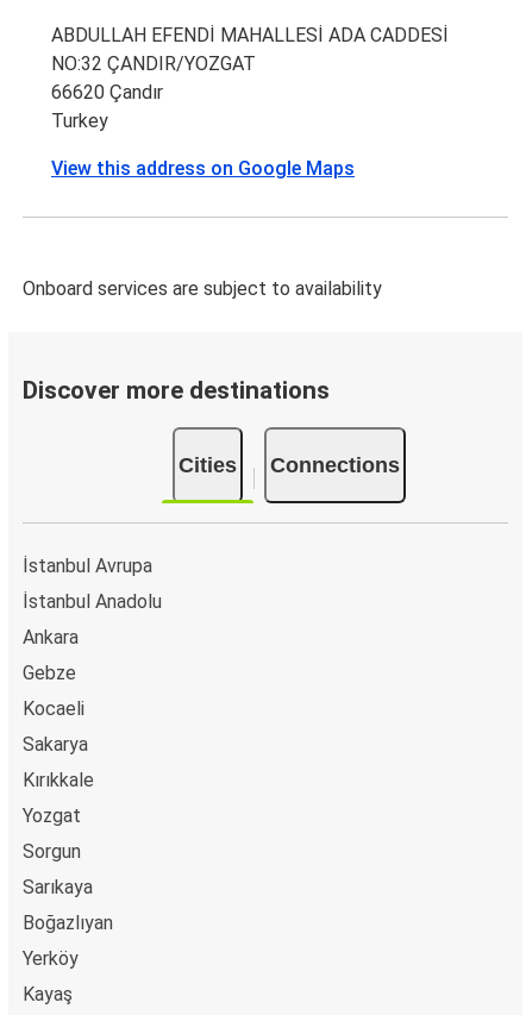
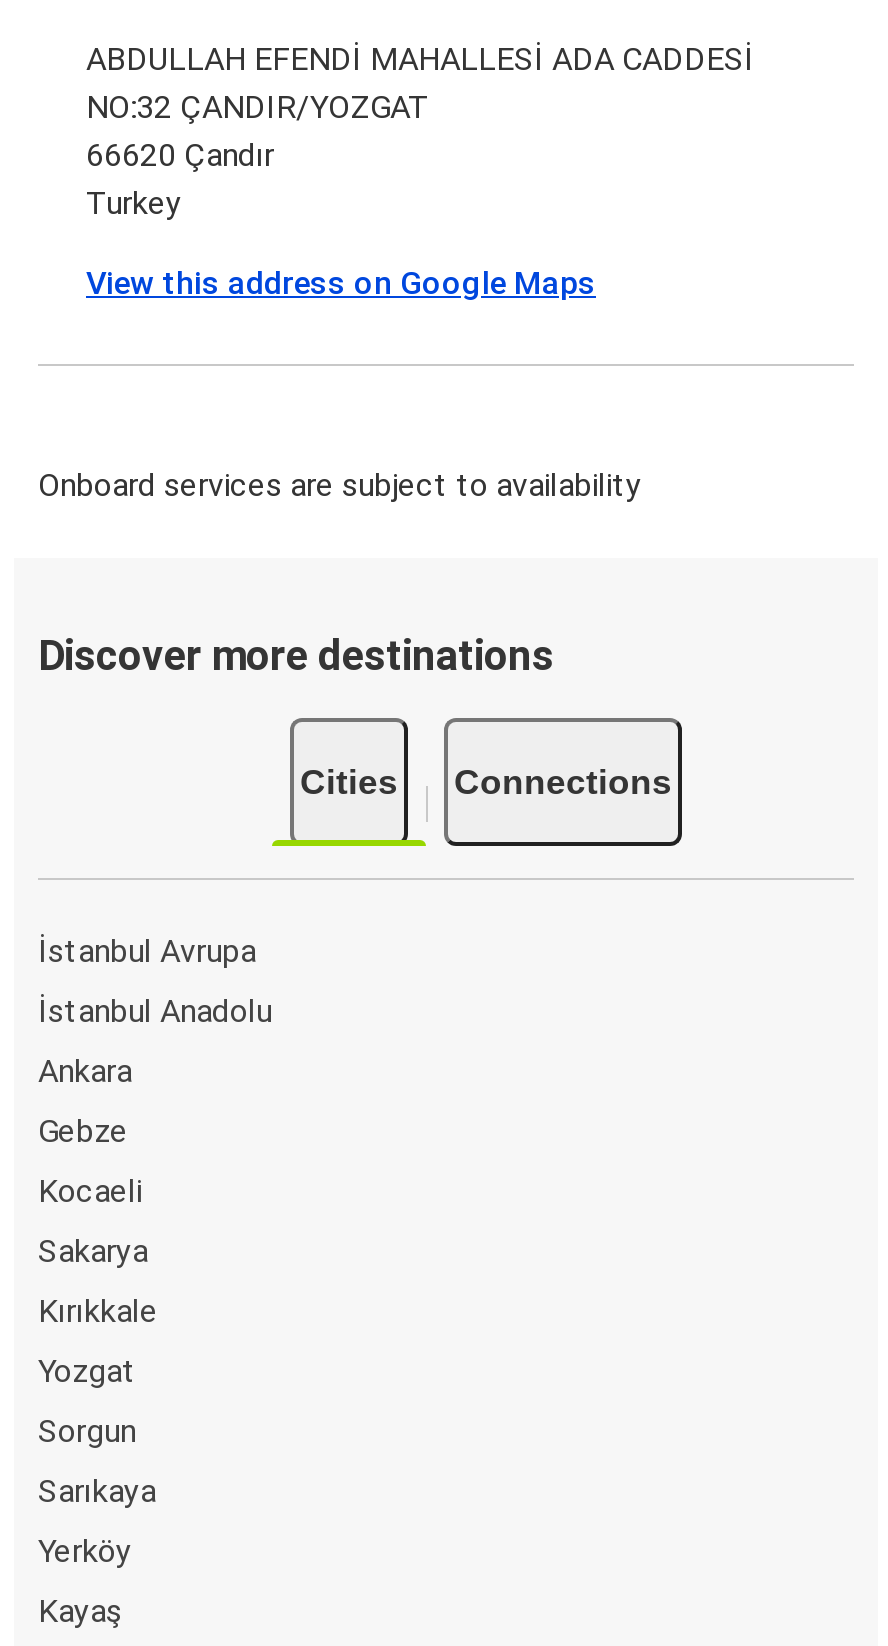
[23,911,113,934] Boğazlıyan -> none

